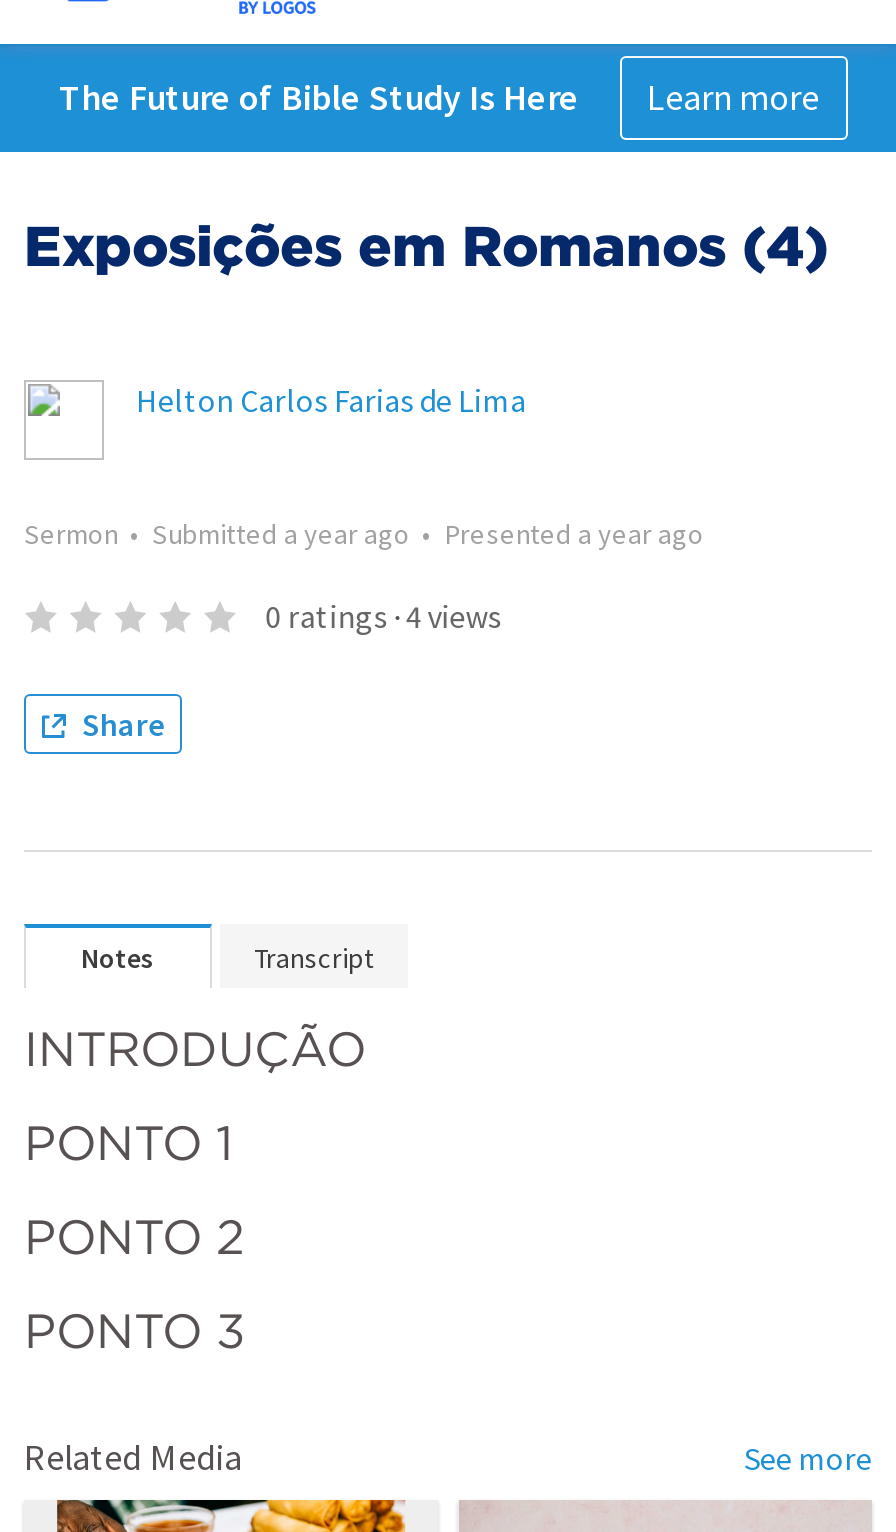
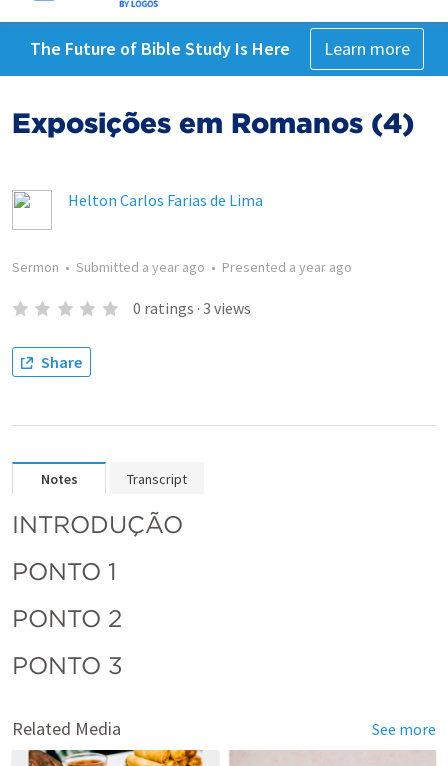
[265,596,501,636] 0 ratings · 4 views -> [133,298,251,318] 0 ratings · 3 views

